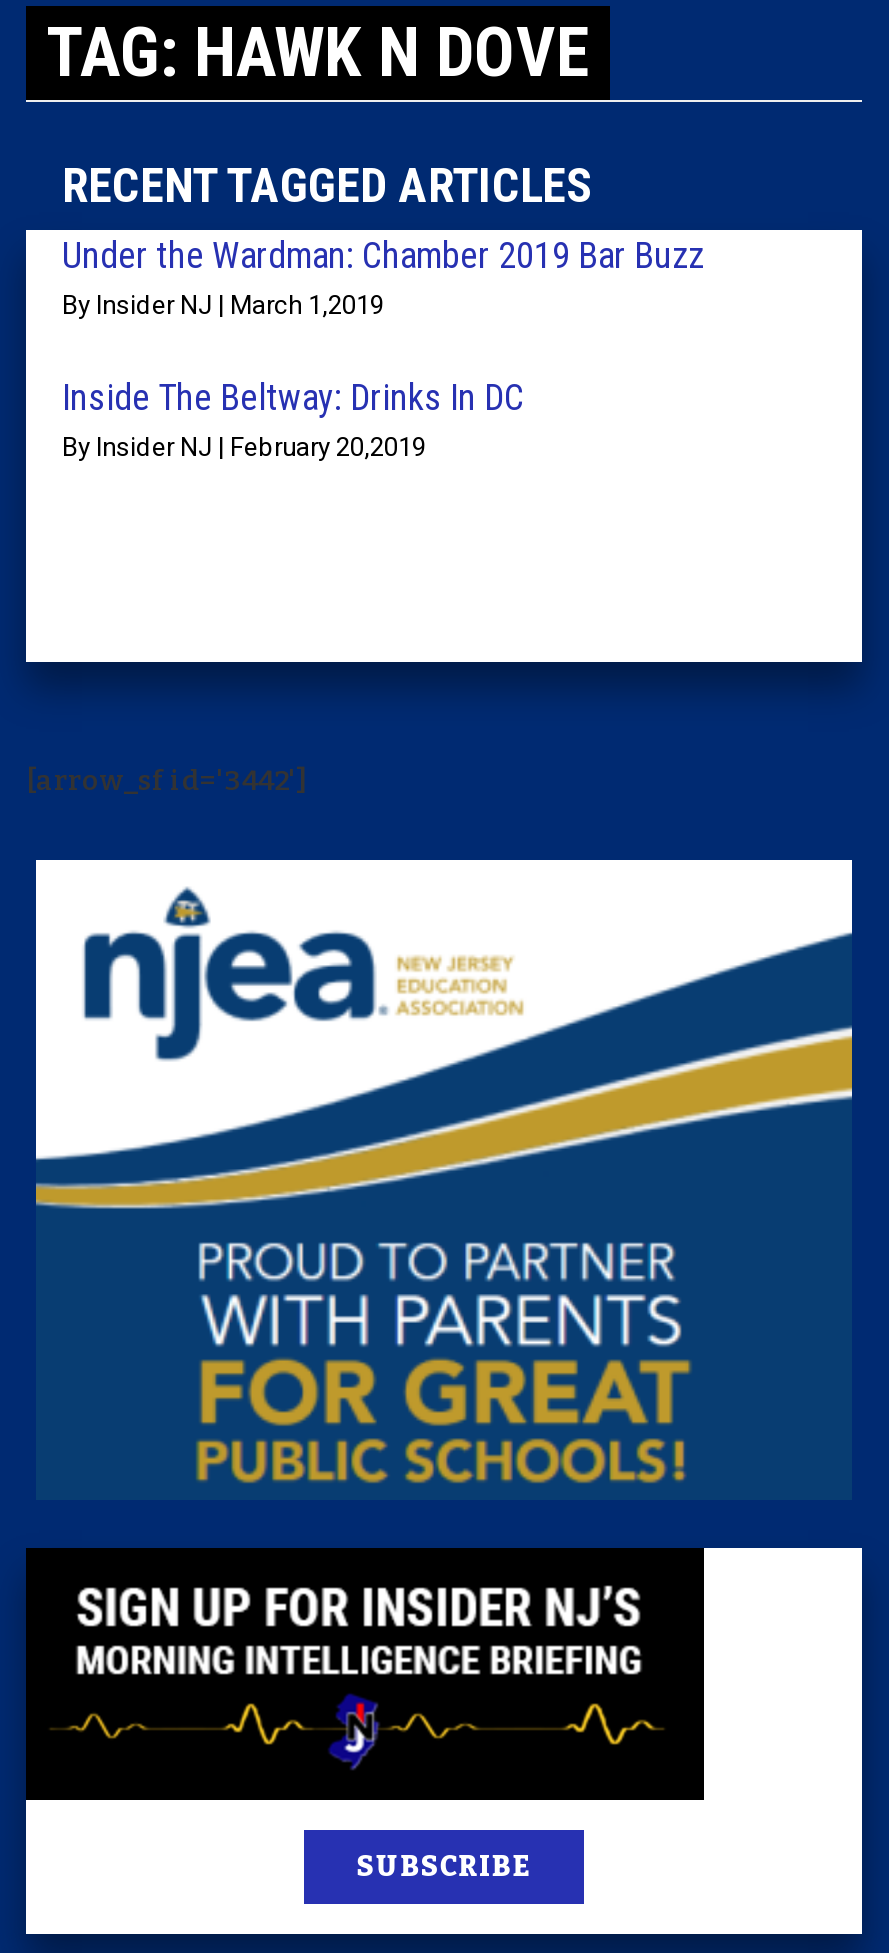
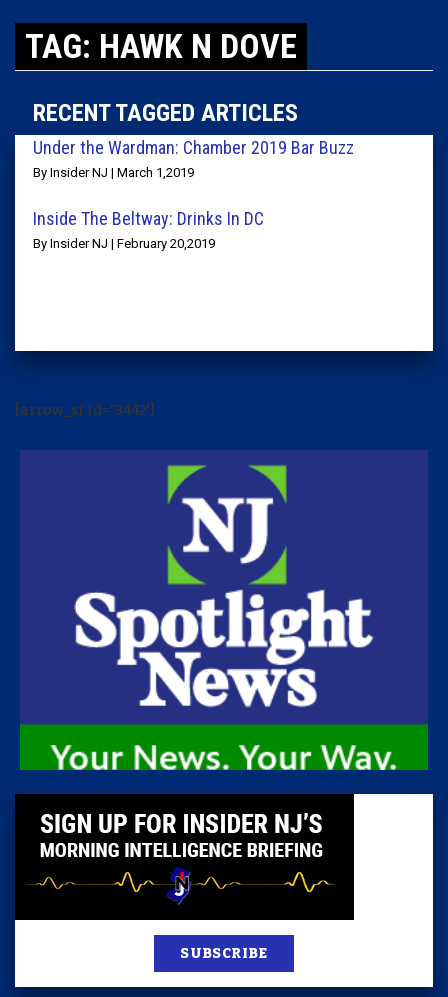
[34,858,854,1500] [image] -> [19,450,429,771] [image]

